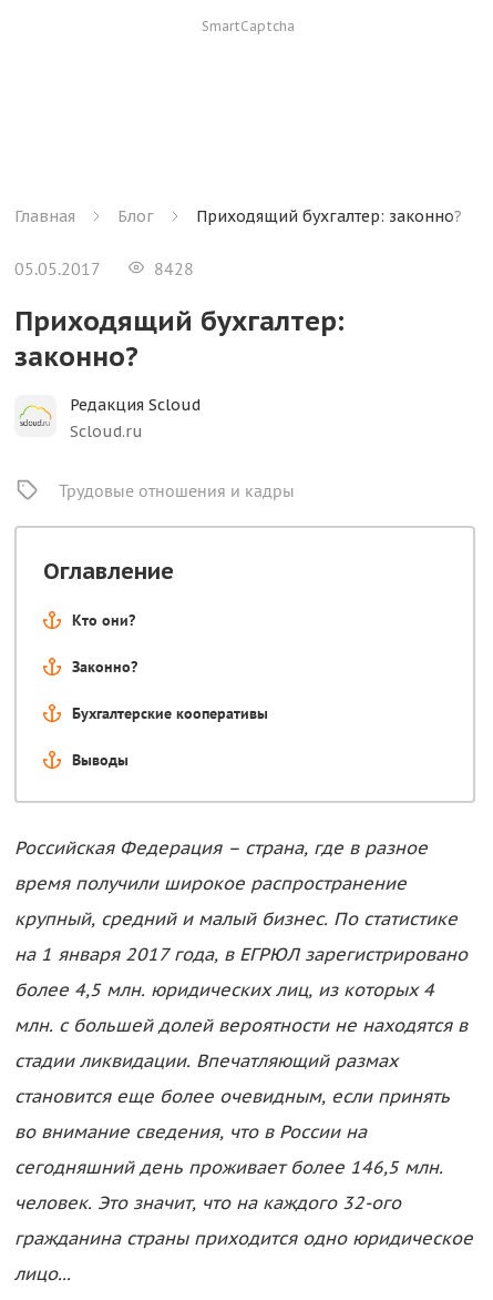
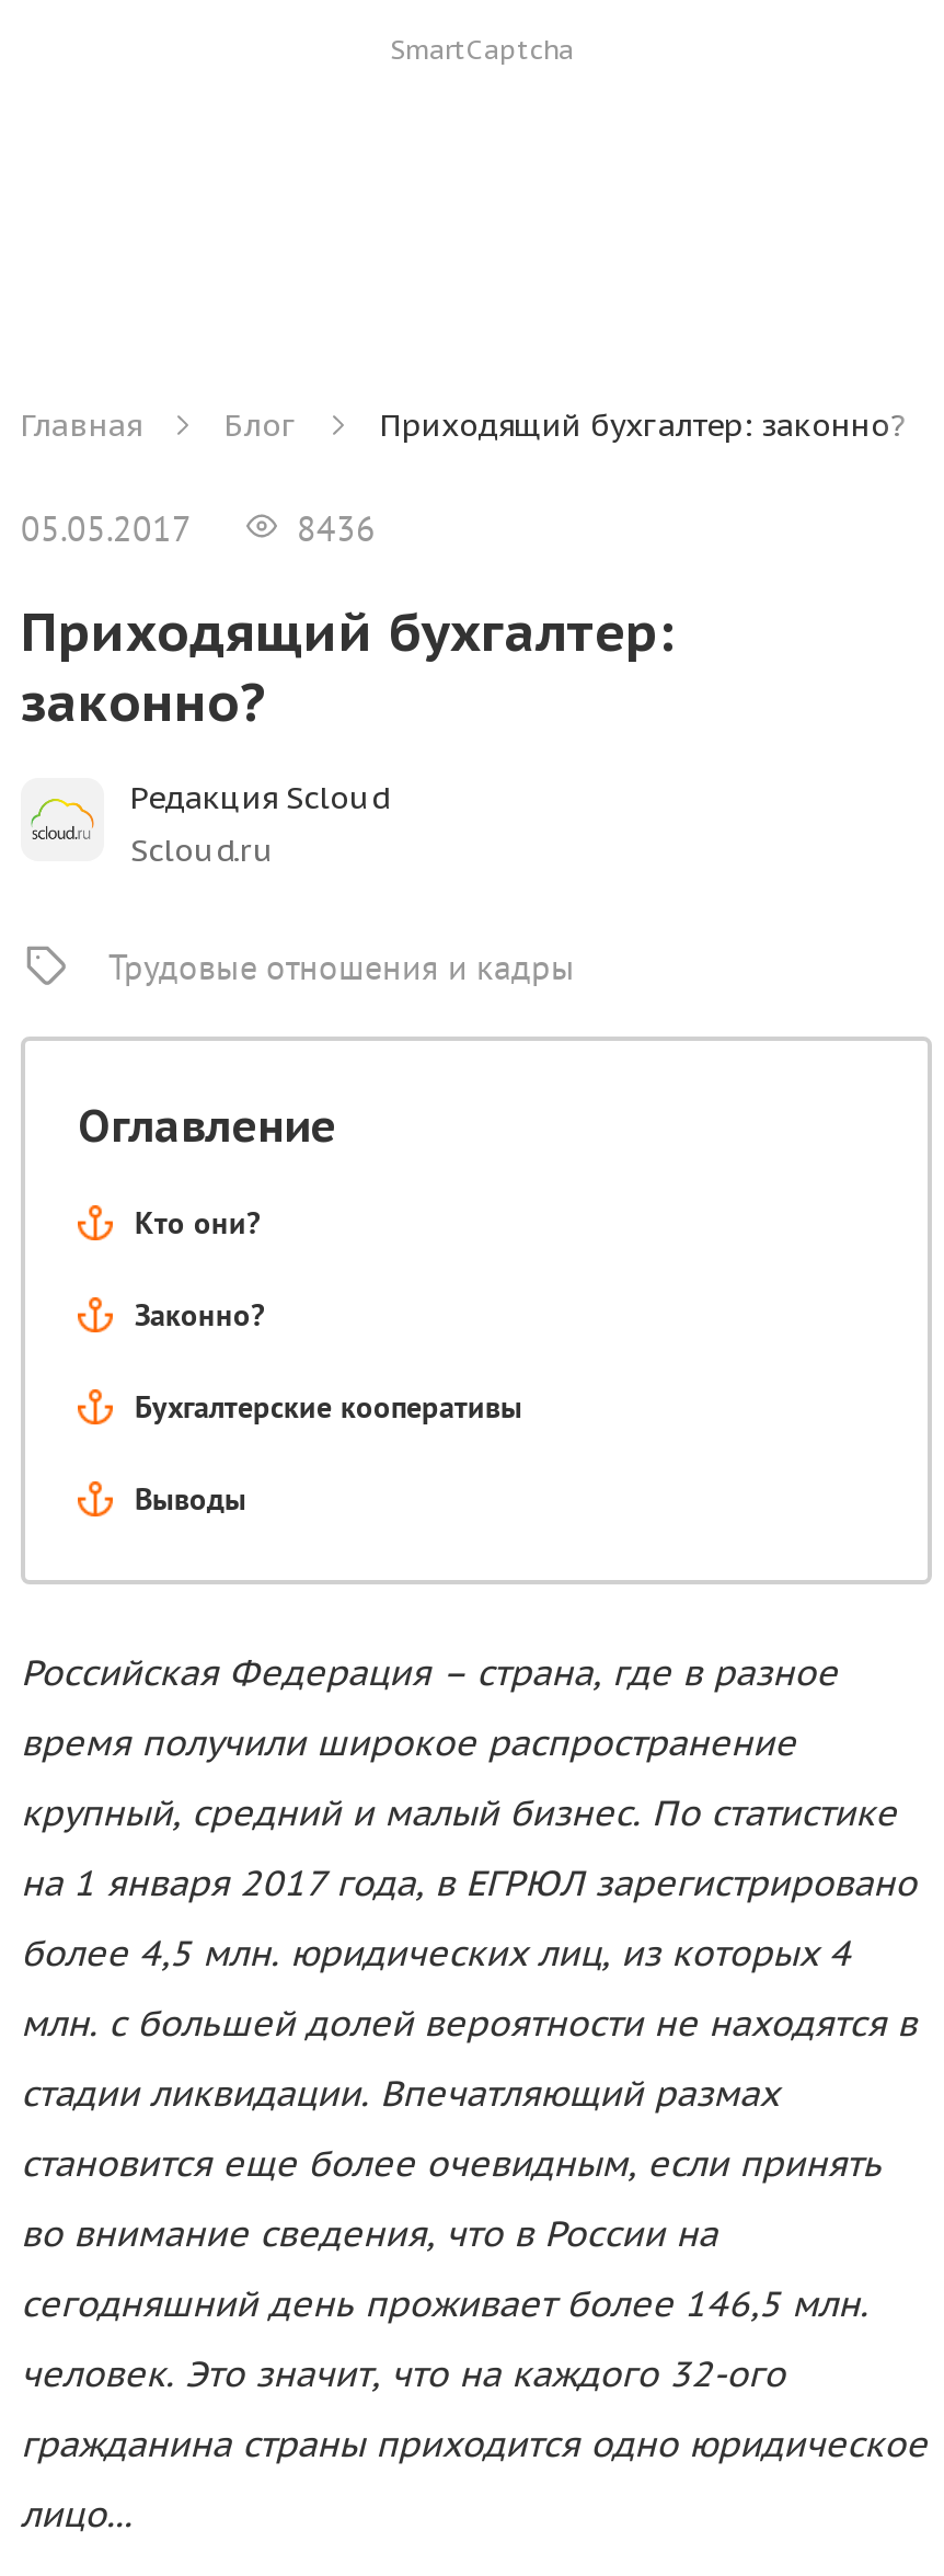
[154,257,194,280] 8428 -> [297,506,376,550] 8436

